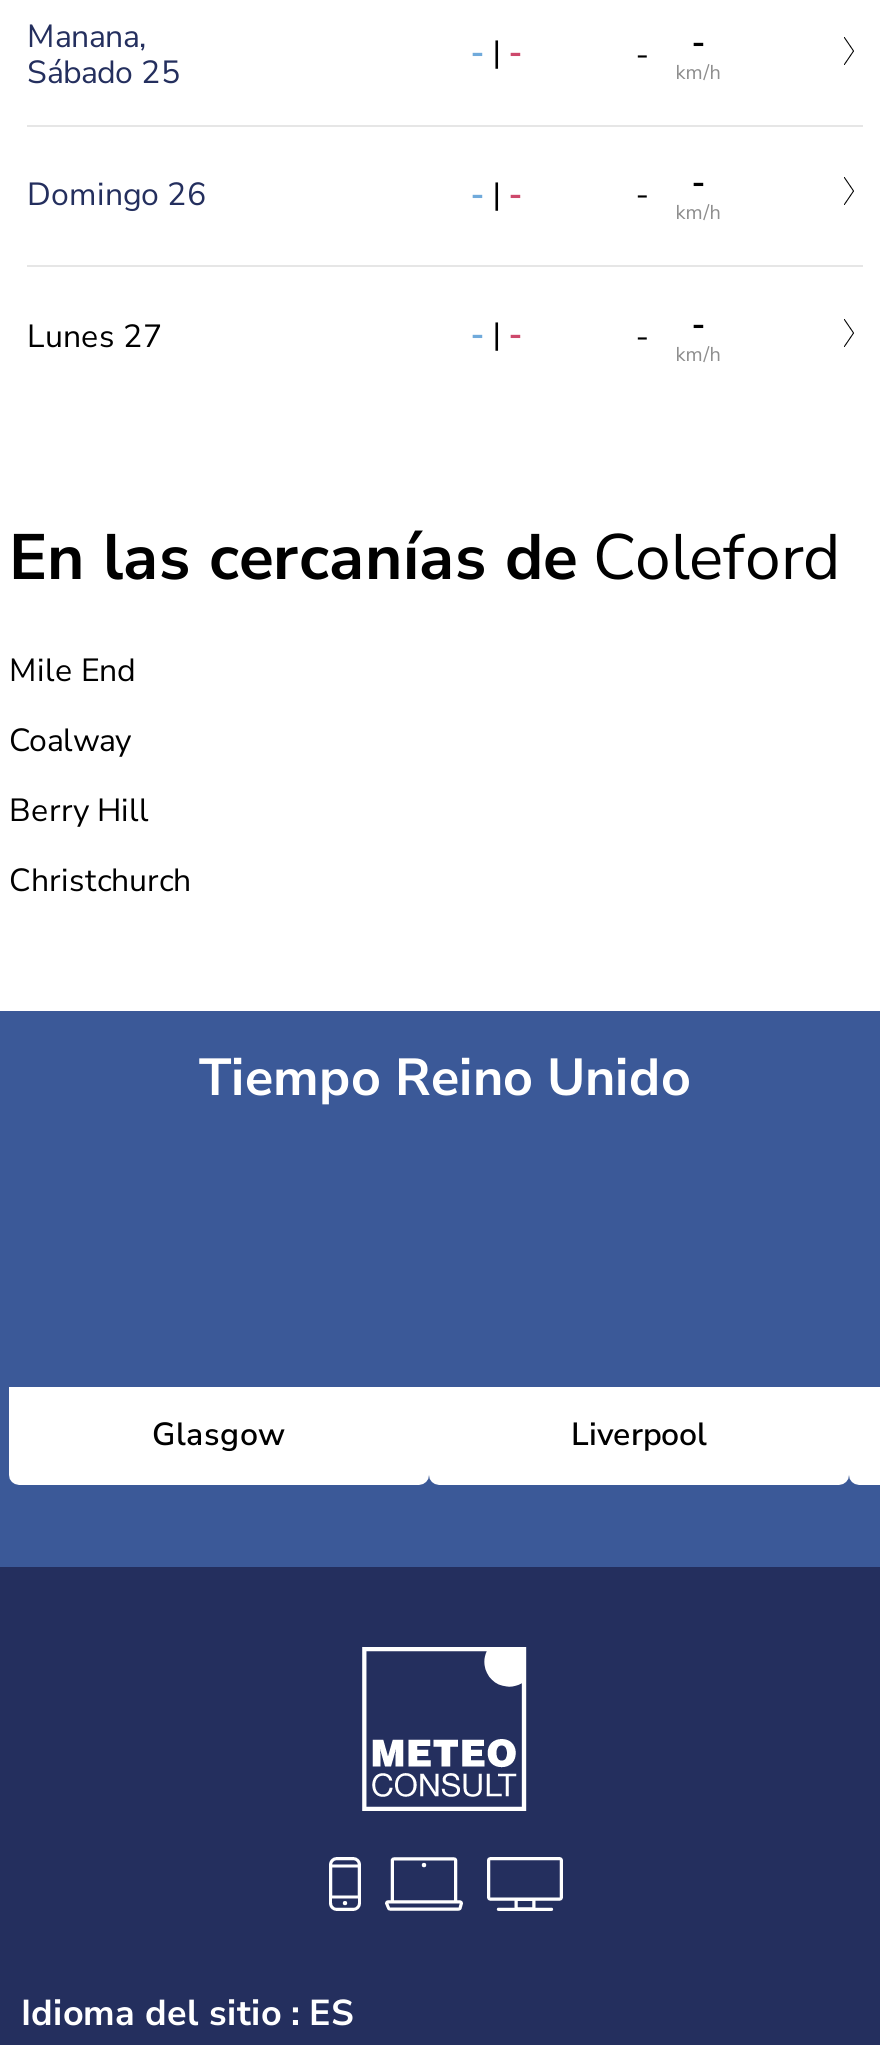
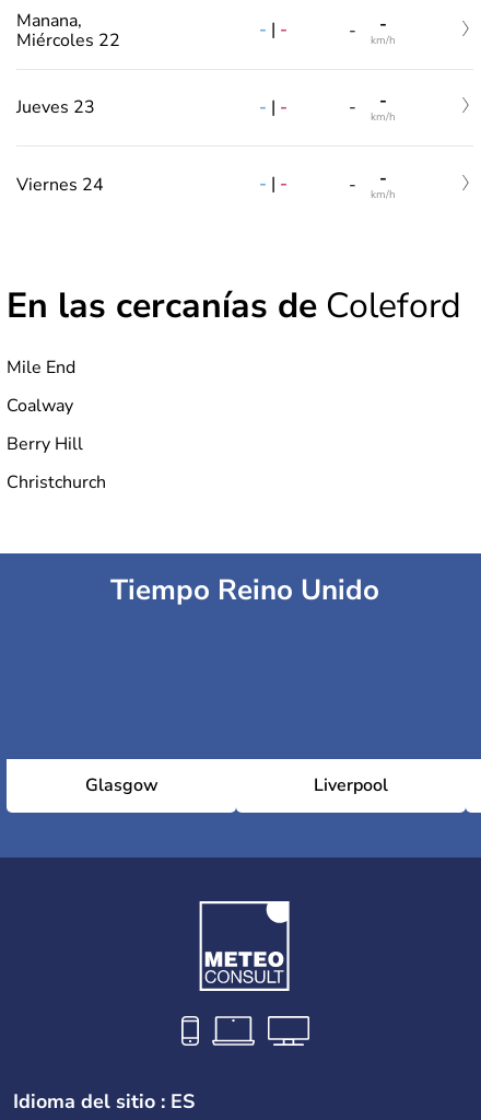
[27,51,181,95] Sábado 25 -> [16,28,120,52] Miércoles 22
[27,174,207,218] Domingo 26 -> [16,96,95,120] Jueves 23
[27,315,163,359] Lunes 27 -> [16,173,104,197] Viernes 24

